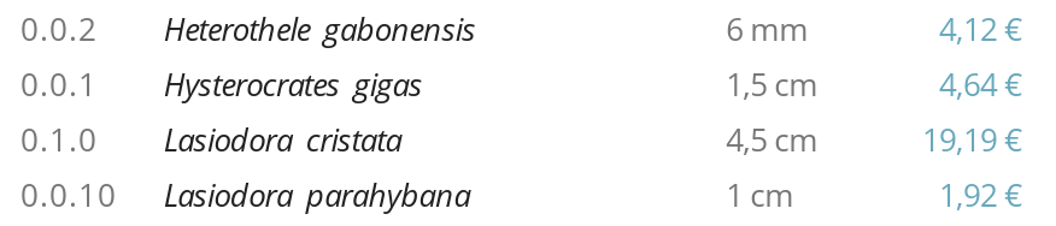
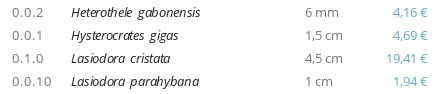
[939,7,1023,51] 4,12 € -> [393,3,428,21] 4,16 €
[939,63,1023,106] 4,64 € -> [393,26,428,44] 4,69 €
[922,118,1023,161] 19,19 € -> [386,49,428,67] 19,41 €
[939,173,1023,217] 1,92 € -> [393,72,428,90] 1,94 €

